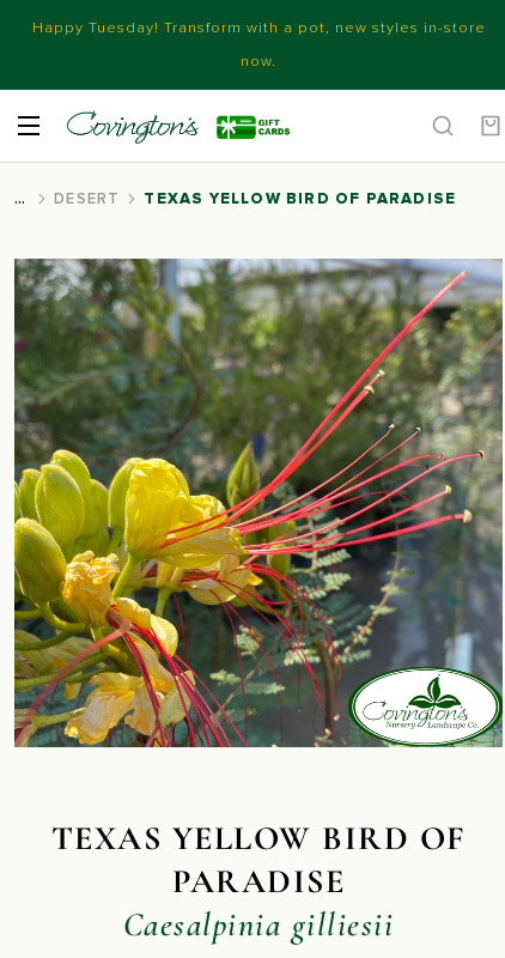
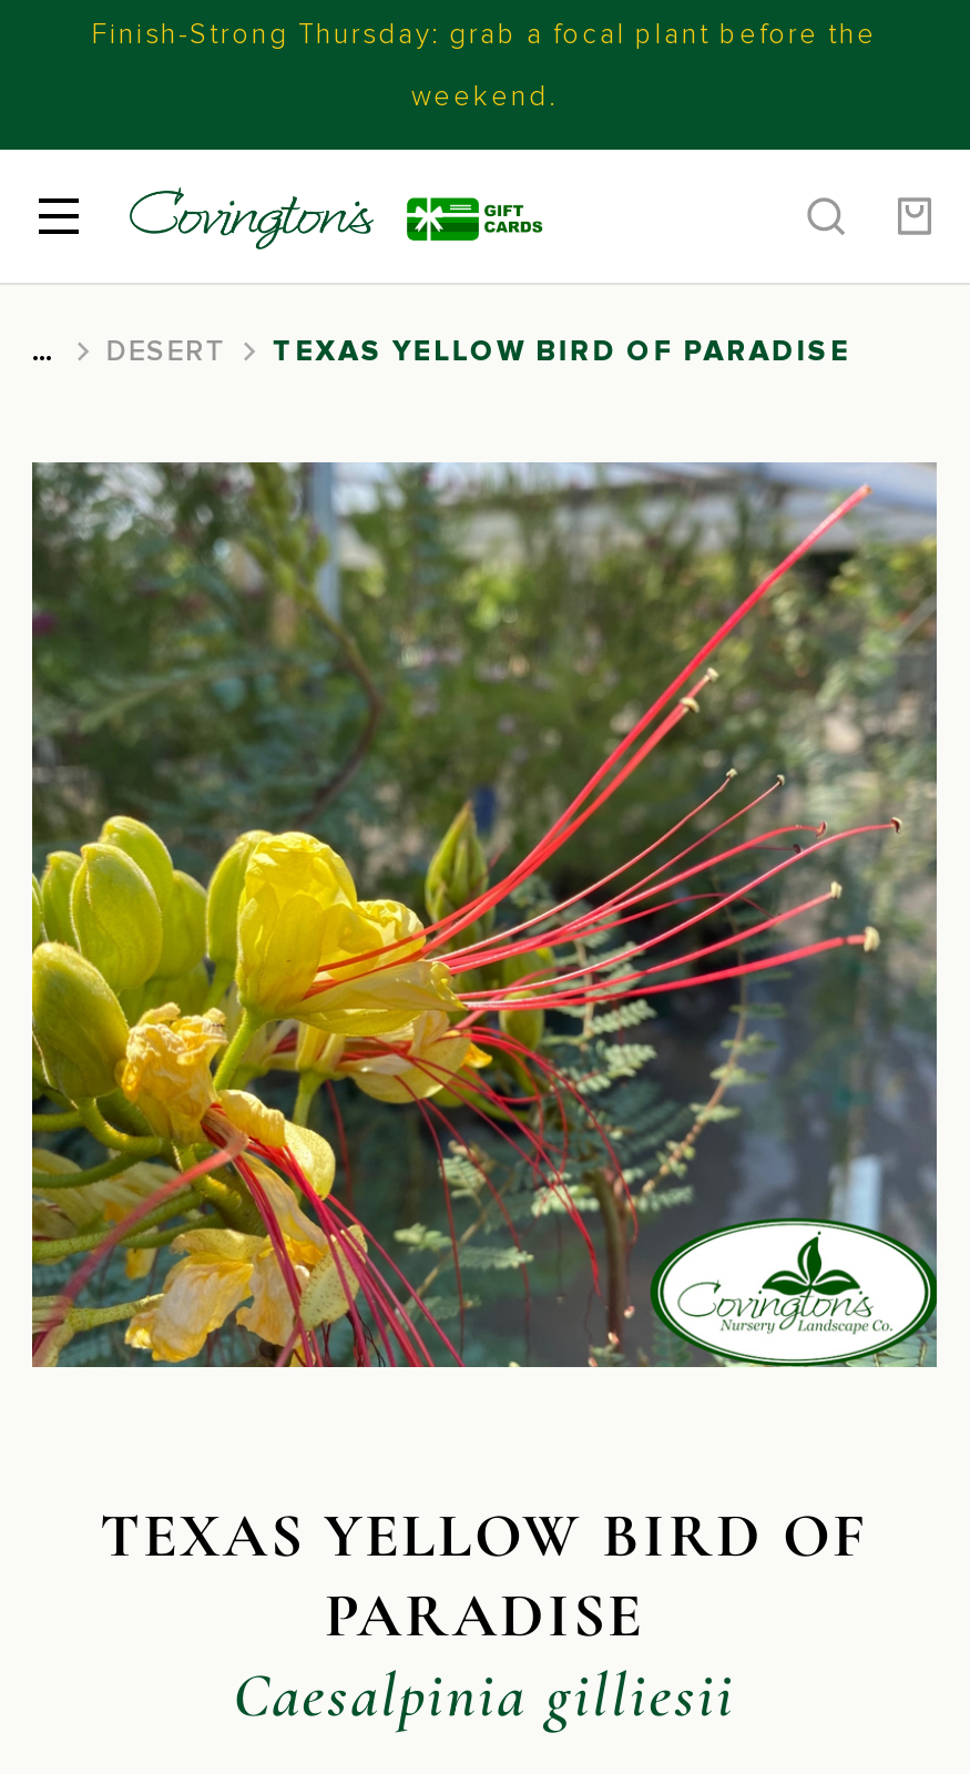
[32,18,485,37] Happy Tuesday! Transform with a pot, new styles in-store -> [92,17,877,52] Finish-Strong Thursday: grab a focal plant before the
[241,51,276,71] now. -> [411,79,558,114] weekend.

